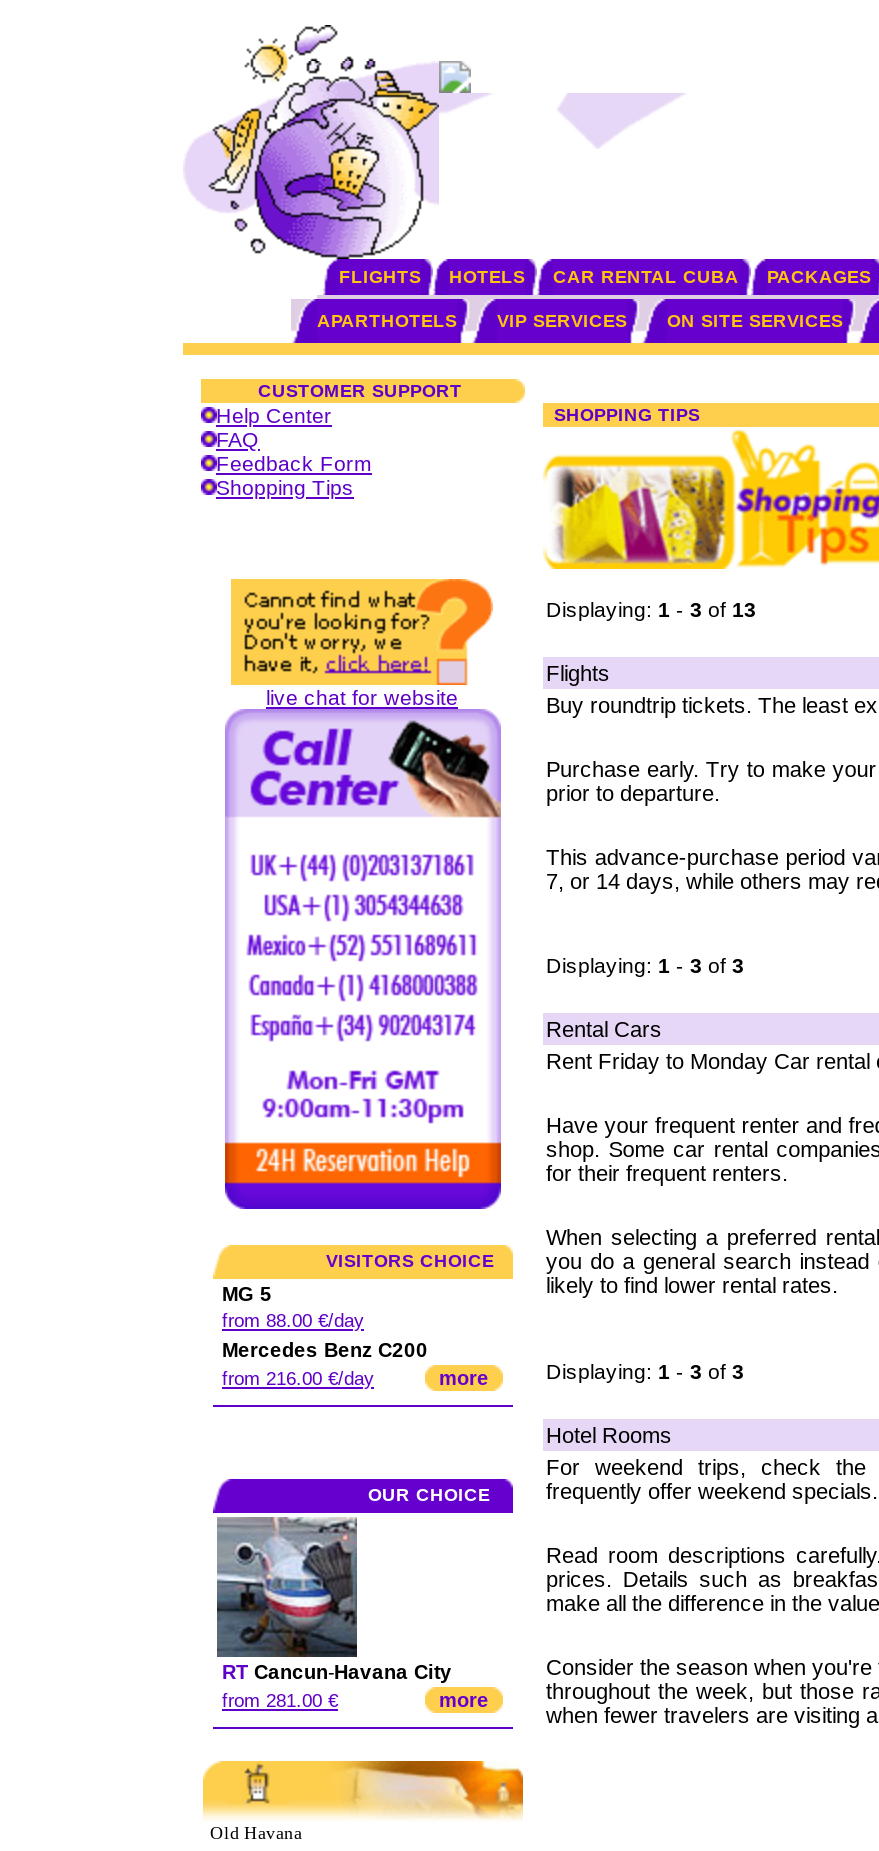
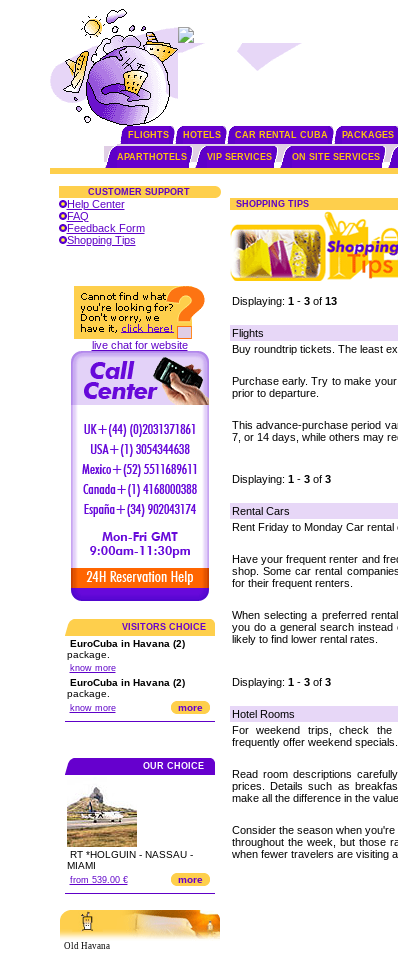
[222,1283,428,1389] MG 5 | from 88.00 €/day | Mercedes Benz C200 | from 216.00 €/day -> [66,638,184,713] EuroCuba in Havana (2) | package. | know more | EuroCuba in Havana (2) | package. | know more
[215,1517,452,1711] [image] | RT Cancun-Havana City | from 281.00 € -> [66,776,192,885] [image] | RT *HOLGUIN - NASSAU - | MIAMI | from 539.00 €

